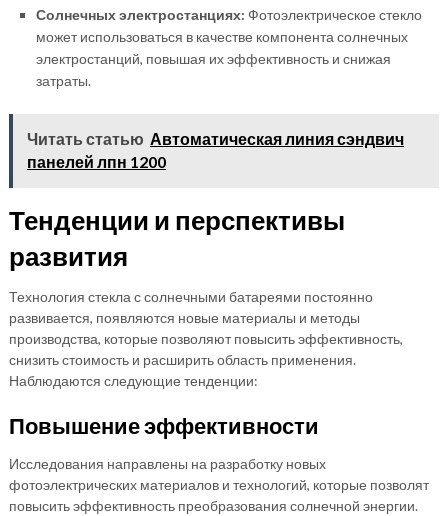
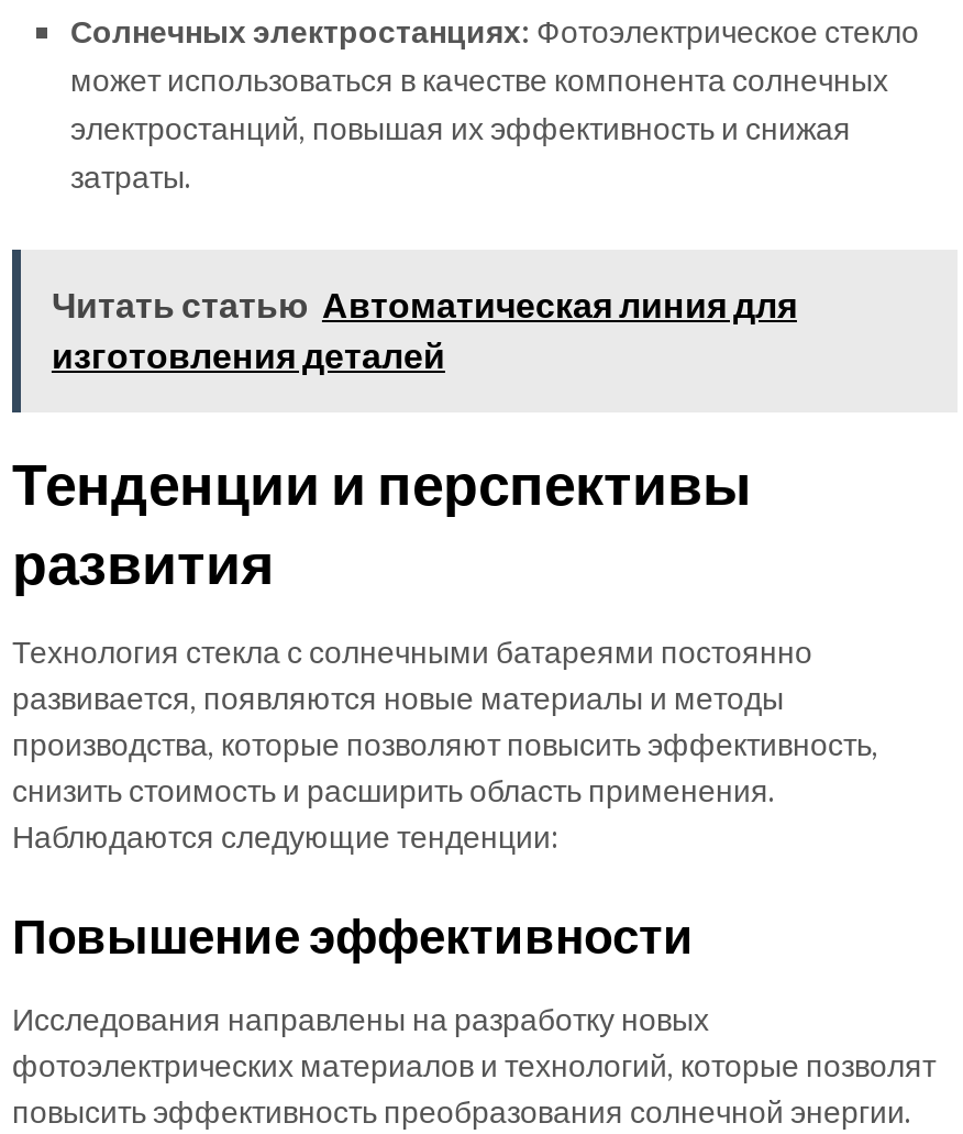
[27,129,404,171] Читать статью Автоматическая линия сэндвич | панелей лпн 1200 -> [52,282,797,375] Читать статью Автоматическая линия для | изготовления деталей

